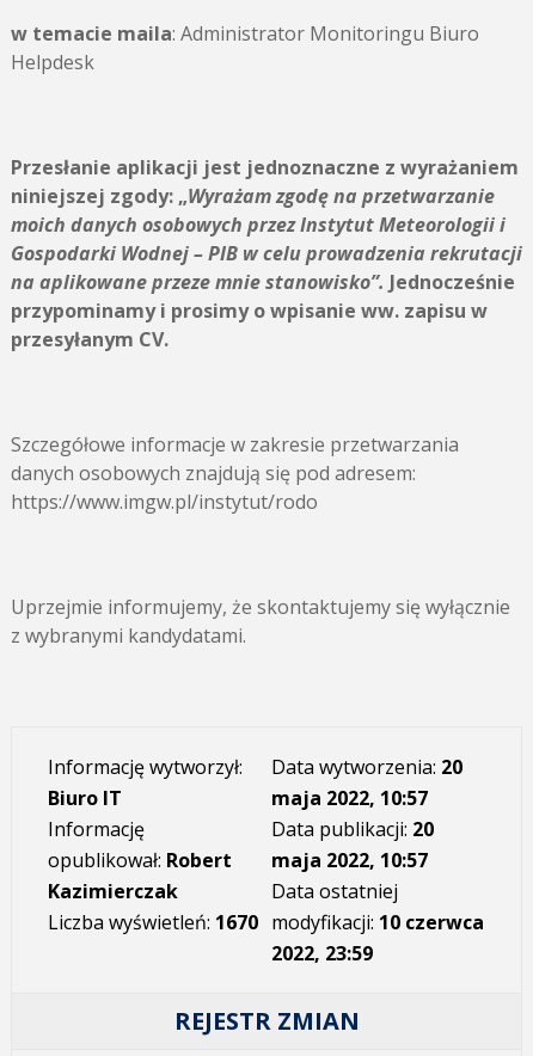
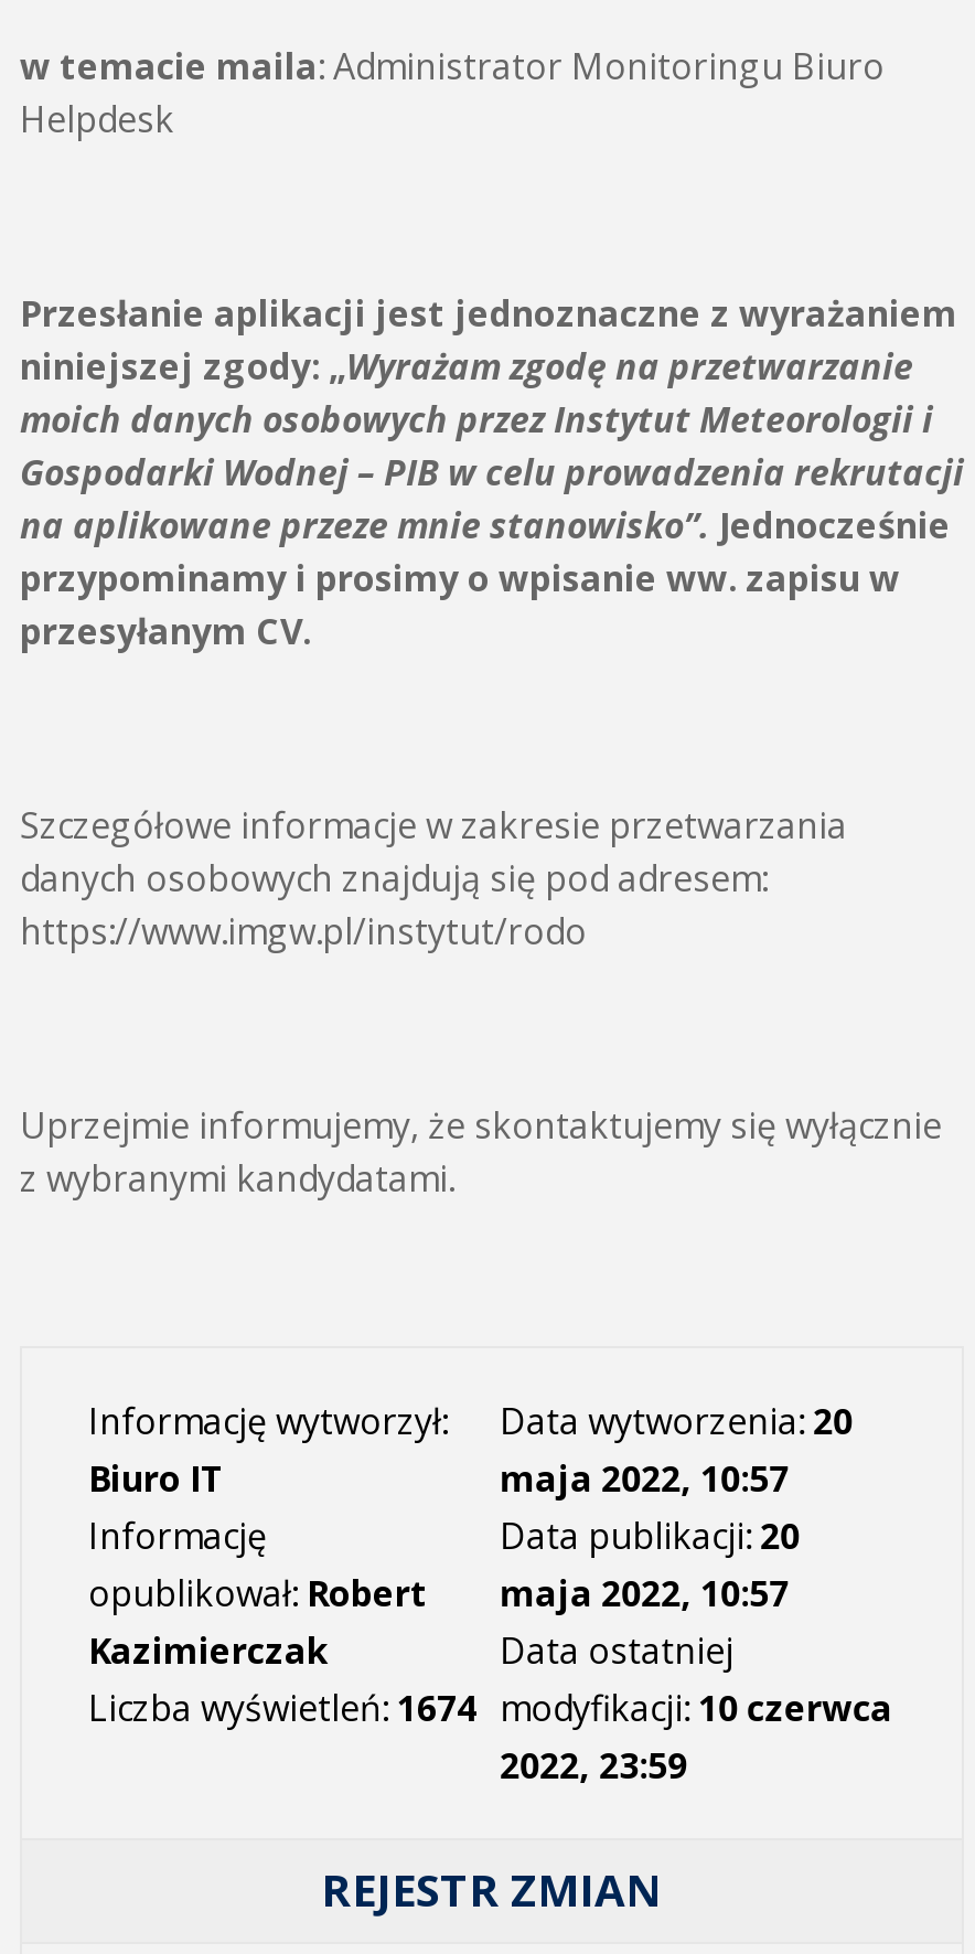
[48,909,258,935] Liczba wyświetleń: 1670 -> [88,1684,476,1732] Liczba wyświetleń: 1674

